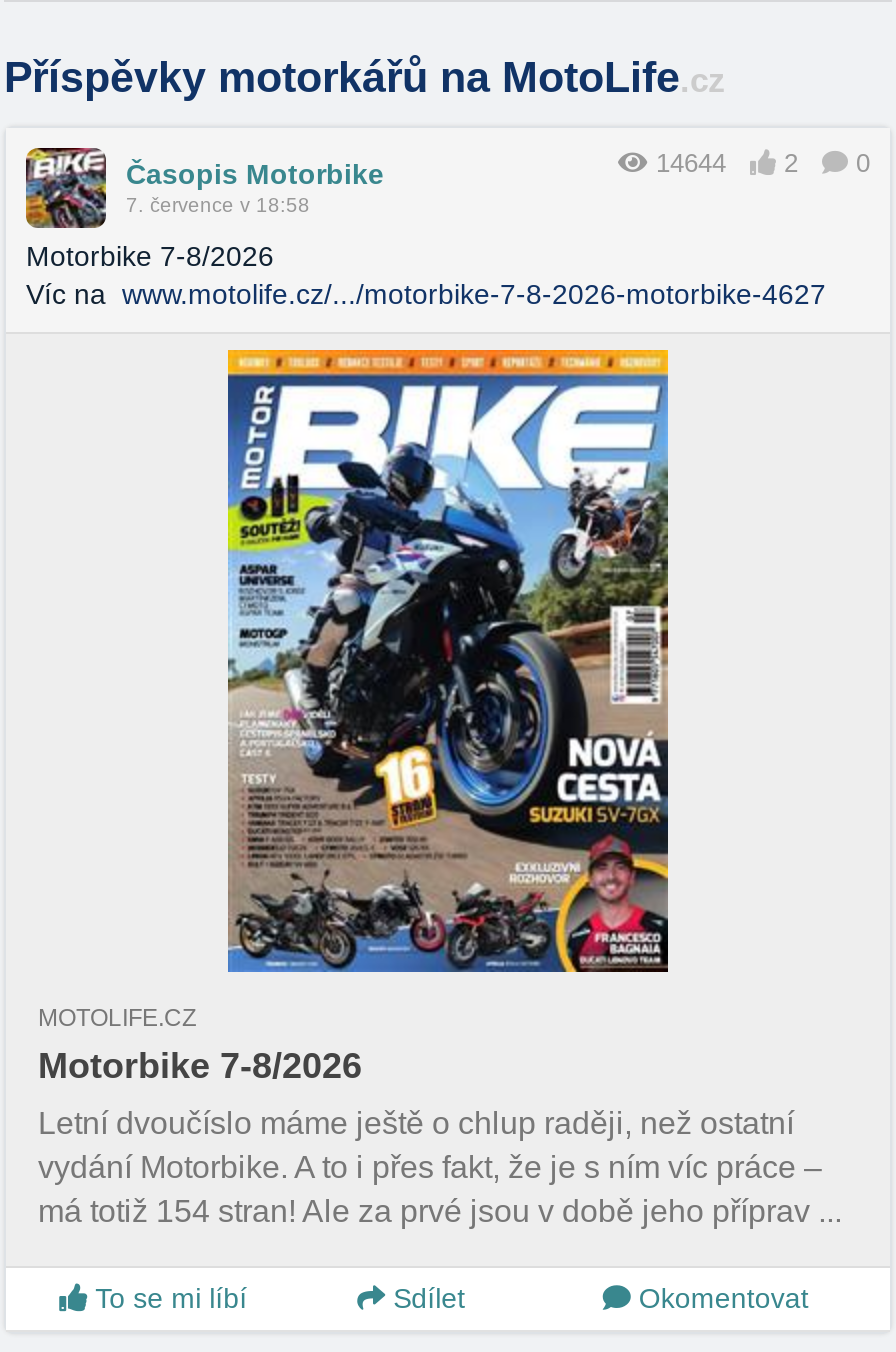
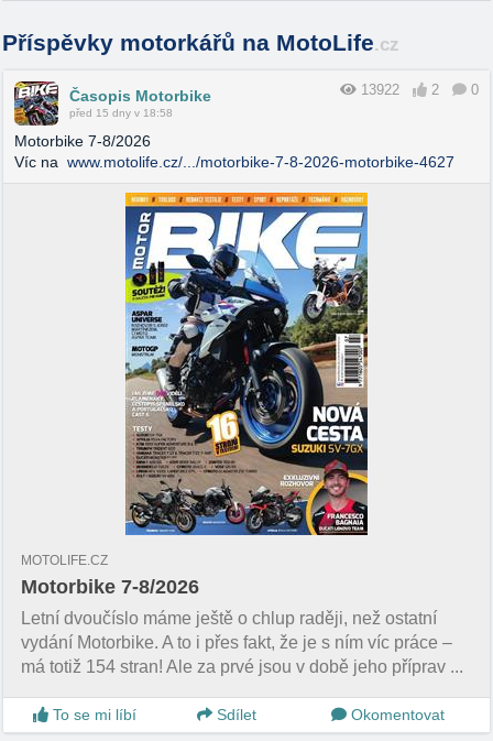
[656,147,870,177] 14644 2 0 -> [361,81,479,97] 13922 2 0
[126,193,310,215] 7. července v 18:58 -> [69,106,173,118] před 15 dny v 18:58

